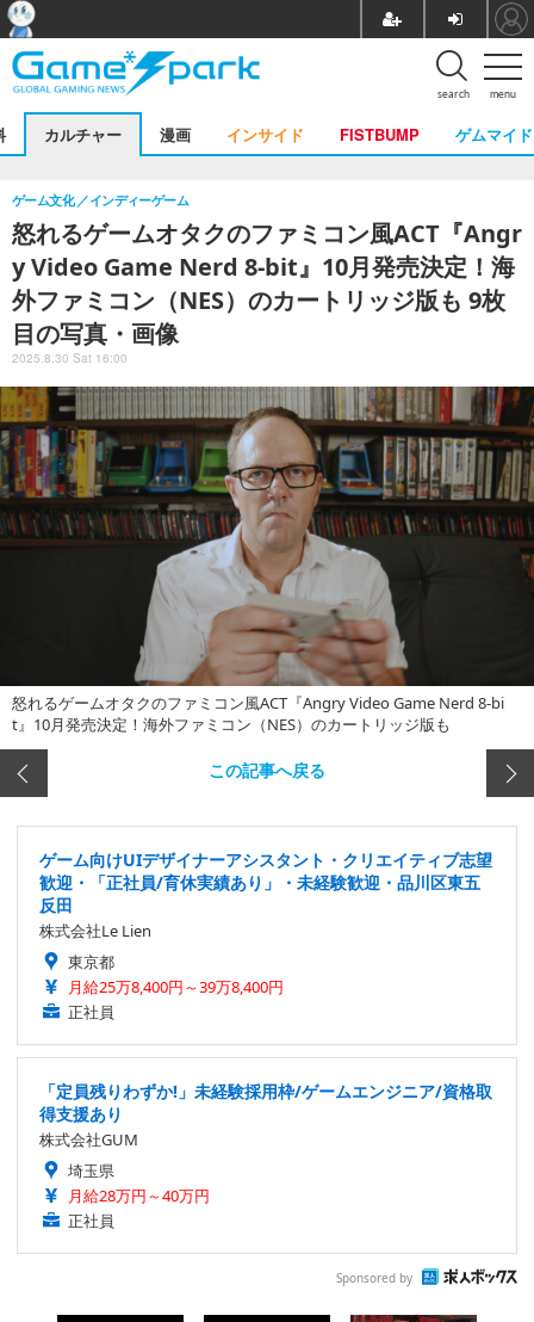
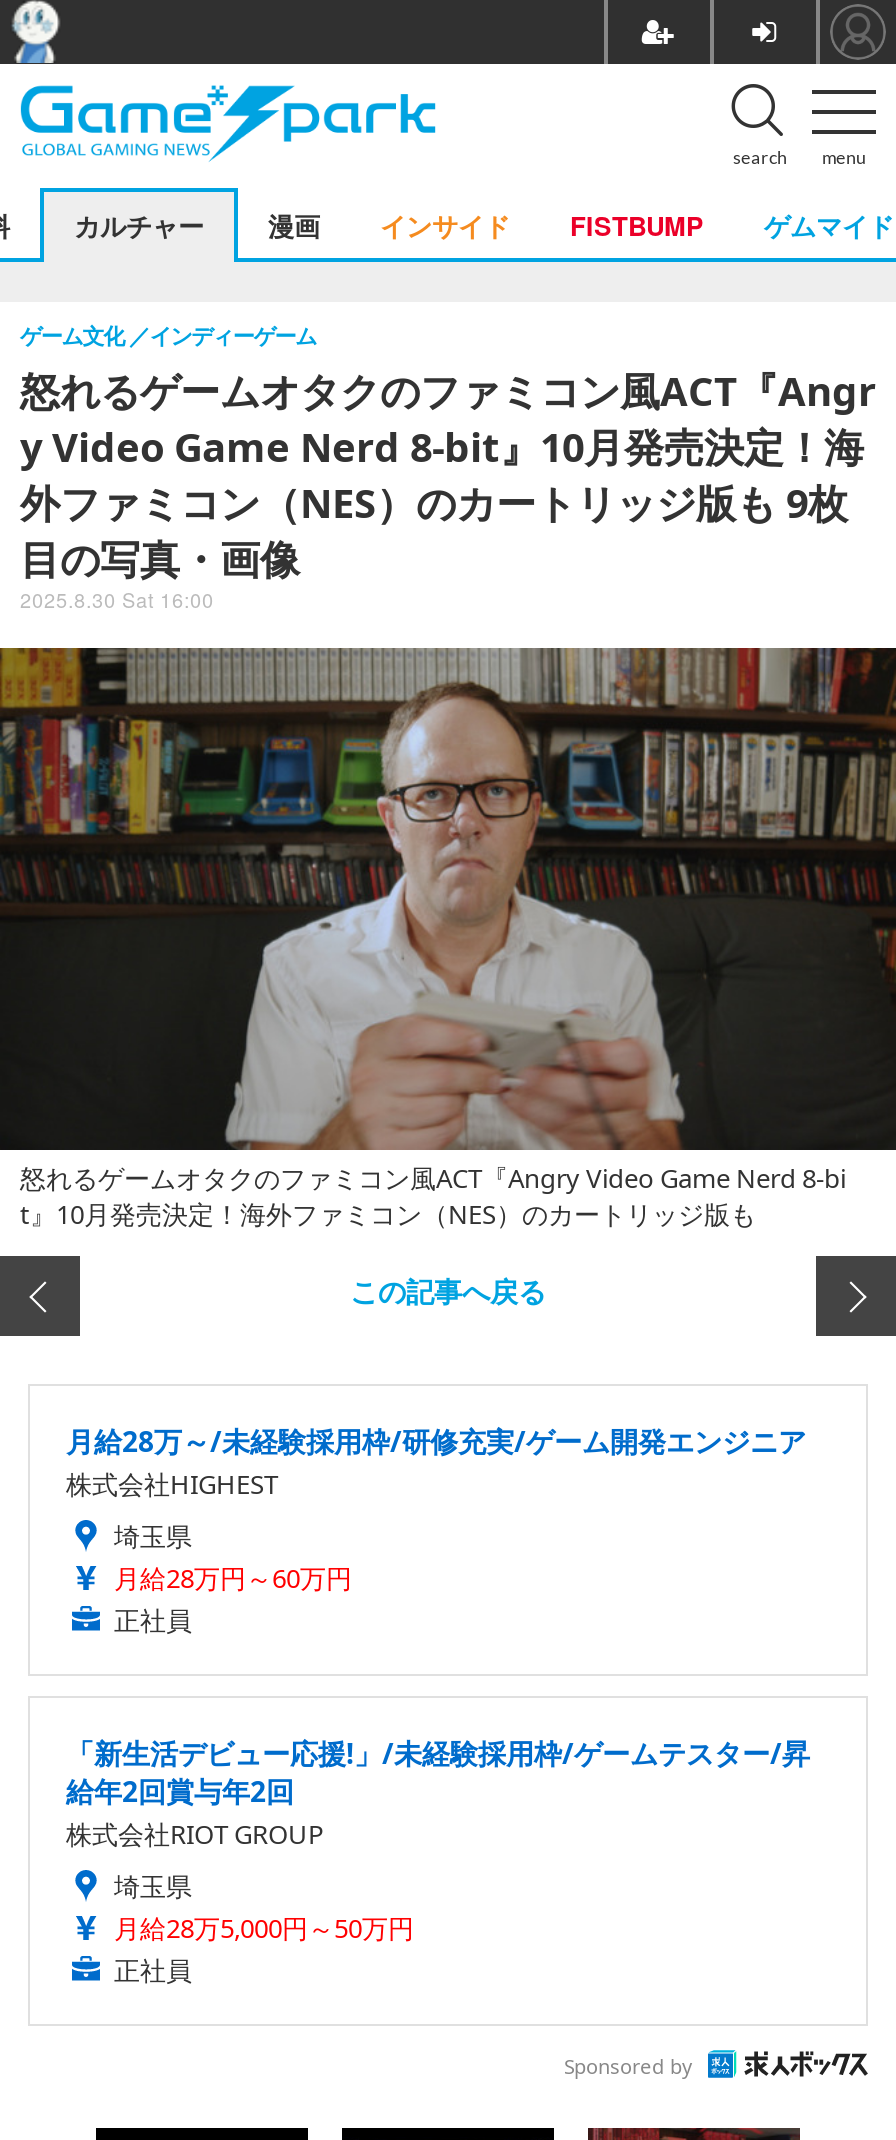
[39,849,492,998] ゲーム向けUIデザイナーアシスタント・クリエイティブ志望 | 歓迎・「正社員/育休実績あり」・未経験歓迎・品川区東五 | 反田 | 株式会社Le Lien | 東京都 | 月給25万8,400円～39万8,400円 -> [66,1423,806,1597] 月給28万～/未経験採用枠/研修充実/ゲーム開発エンジニア | 株式会社HIGHEST | 埼玉県 | 月給28万円～60万円
[39,1080,492,1151] 「定員残りわずか!」未経験採用枠/ゲームエンジニア/資格取 | 得支援あり | 株式会社GUM -> [66,1735,810,1853] 「新生活デビュー応援!」/未経験採用枠/ゲームテスター/昇 | 給年2回賞与年2回 | 株式会社RIOT GROUP
[68,1185,210,1207] 月給28万円～40万円 -> [114,1911,414,1947] 月給28万5,000円～50万円

